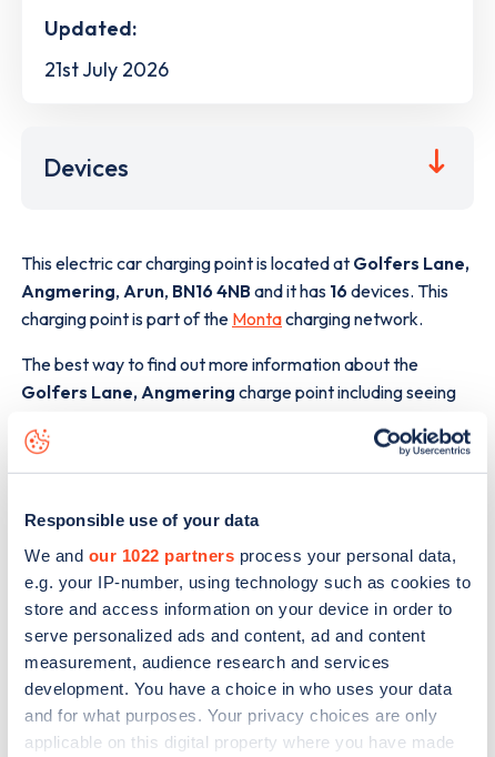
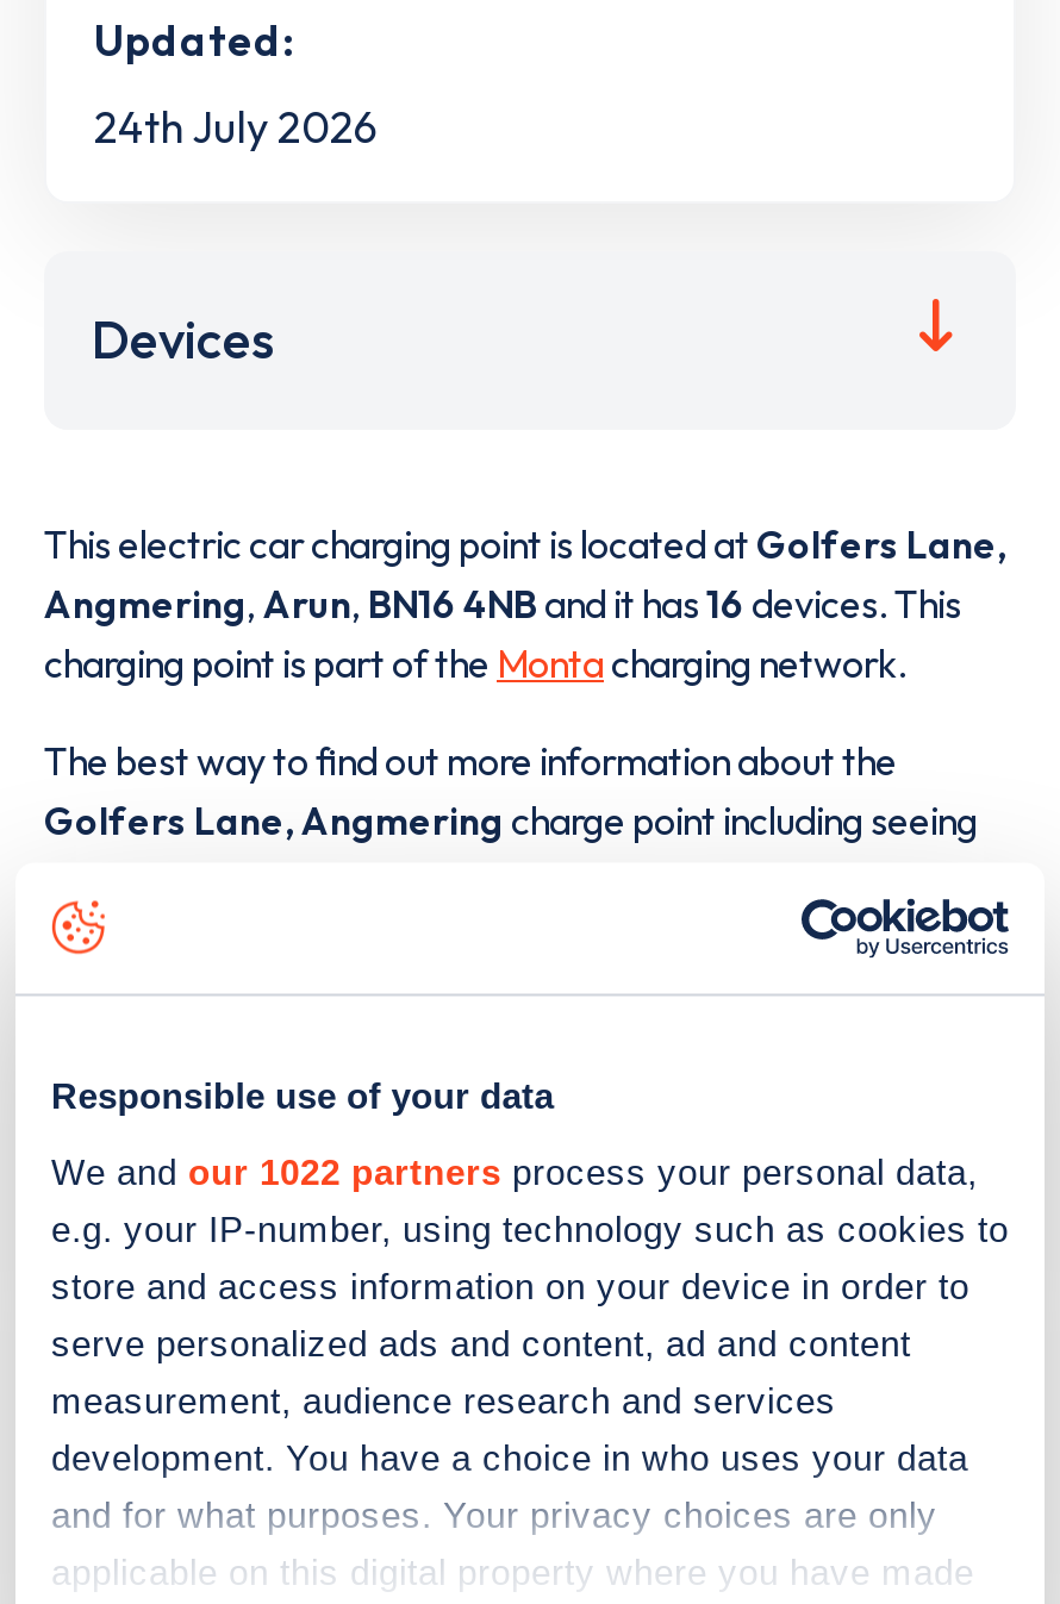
[44,57,169,82] 21st July 2026 -> [94,102,378,156] 24th July 2026

